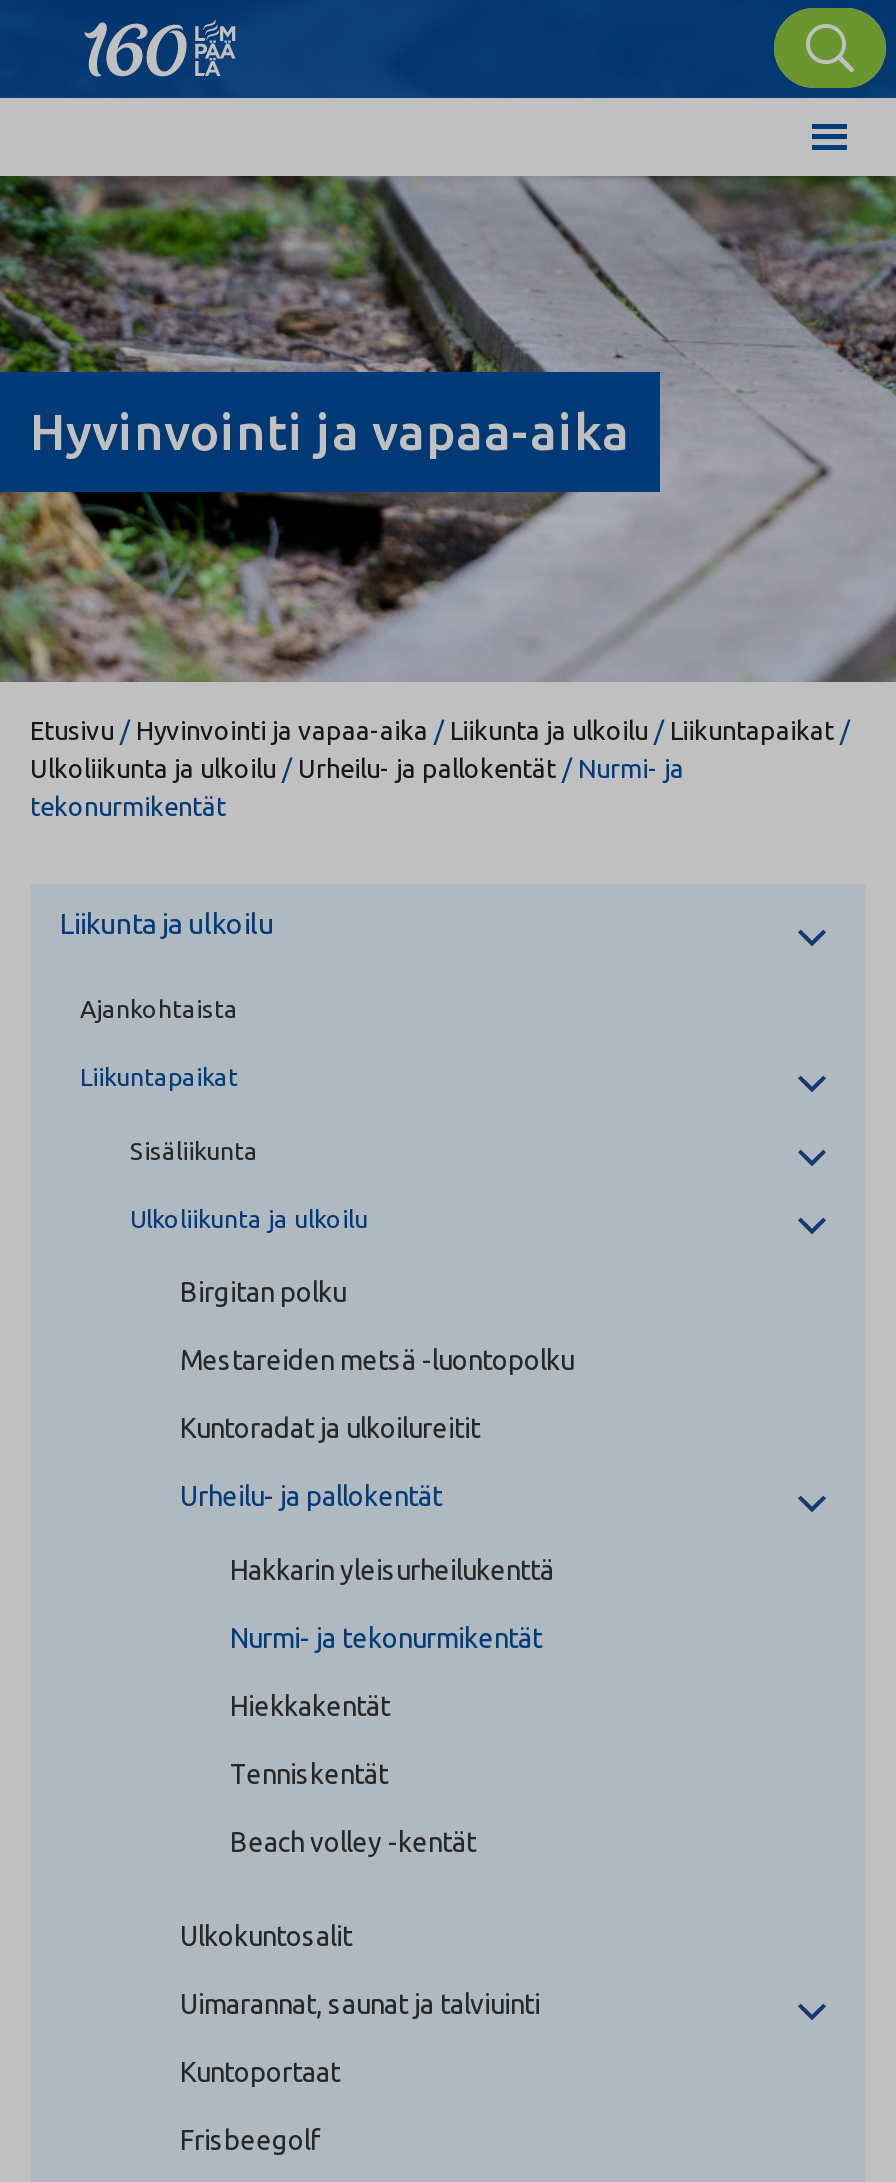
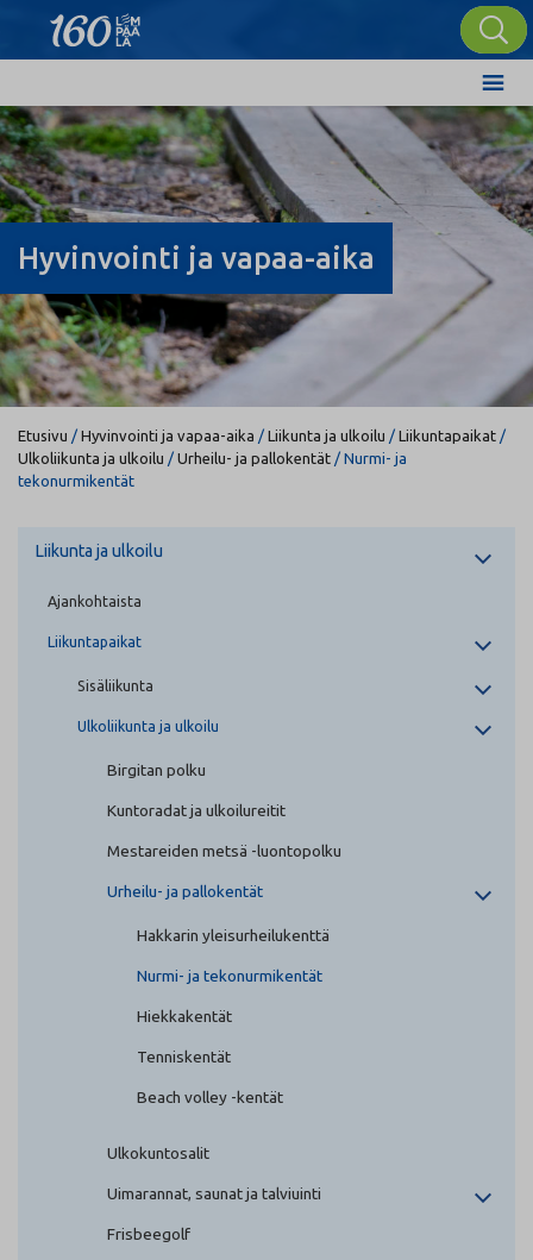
moved [180,1344,574,1376] -> [107,841,341,860]: Mestareiden metsä -luontopolku
[180,2056,340,2088] Kuntoportaat -> none

